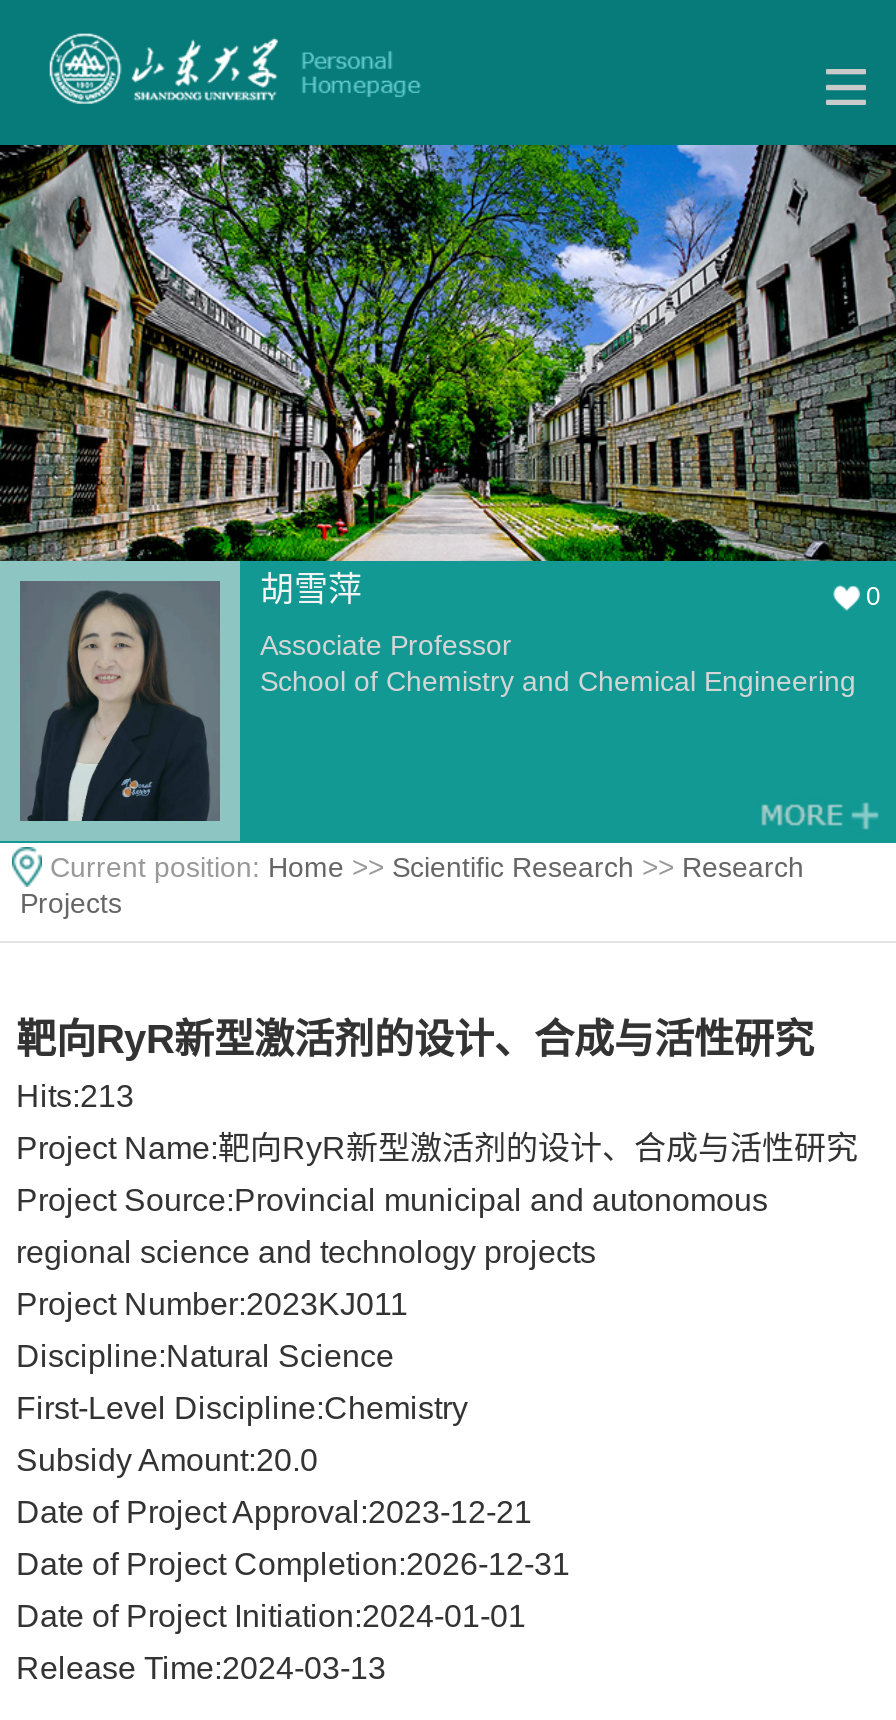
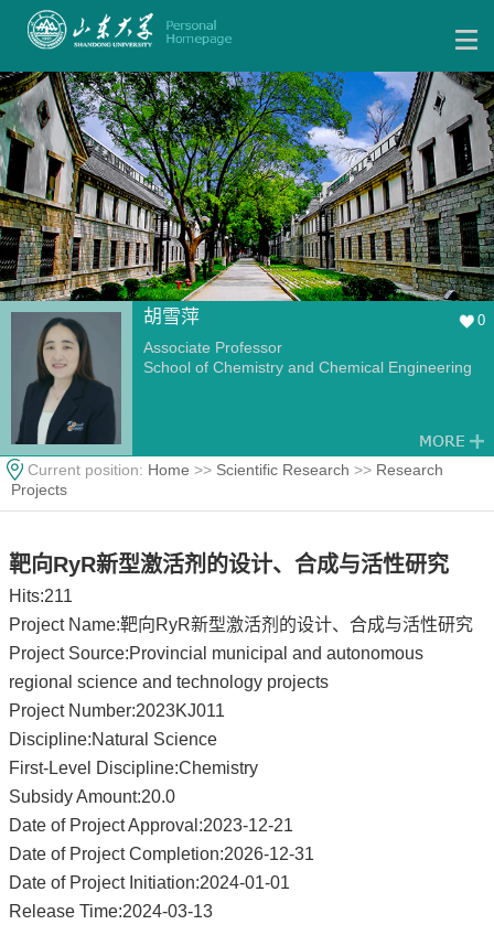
[16,1079,134,1113] Hits:213 -> [9,587,73,605] Hits:211

